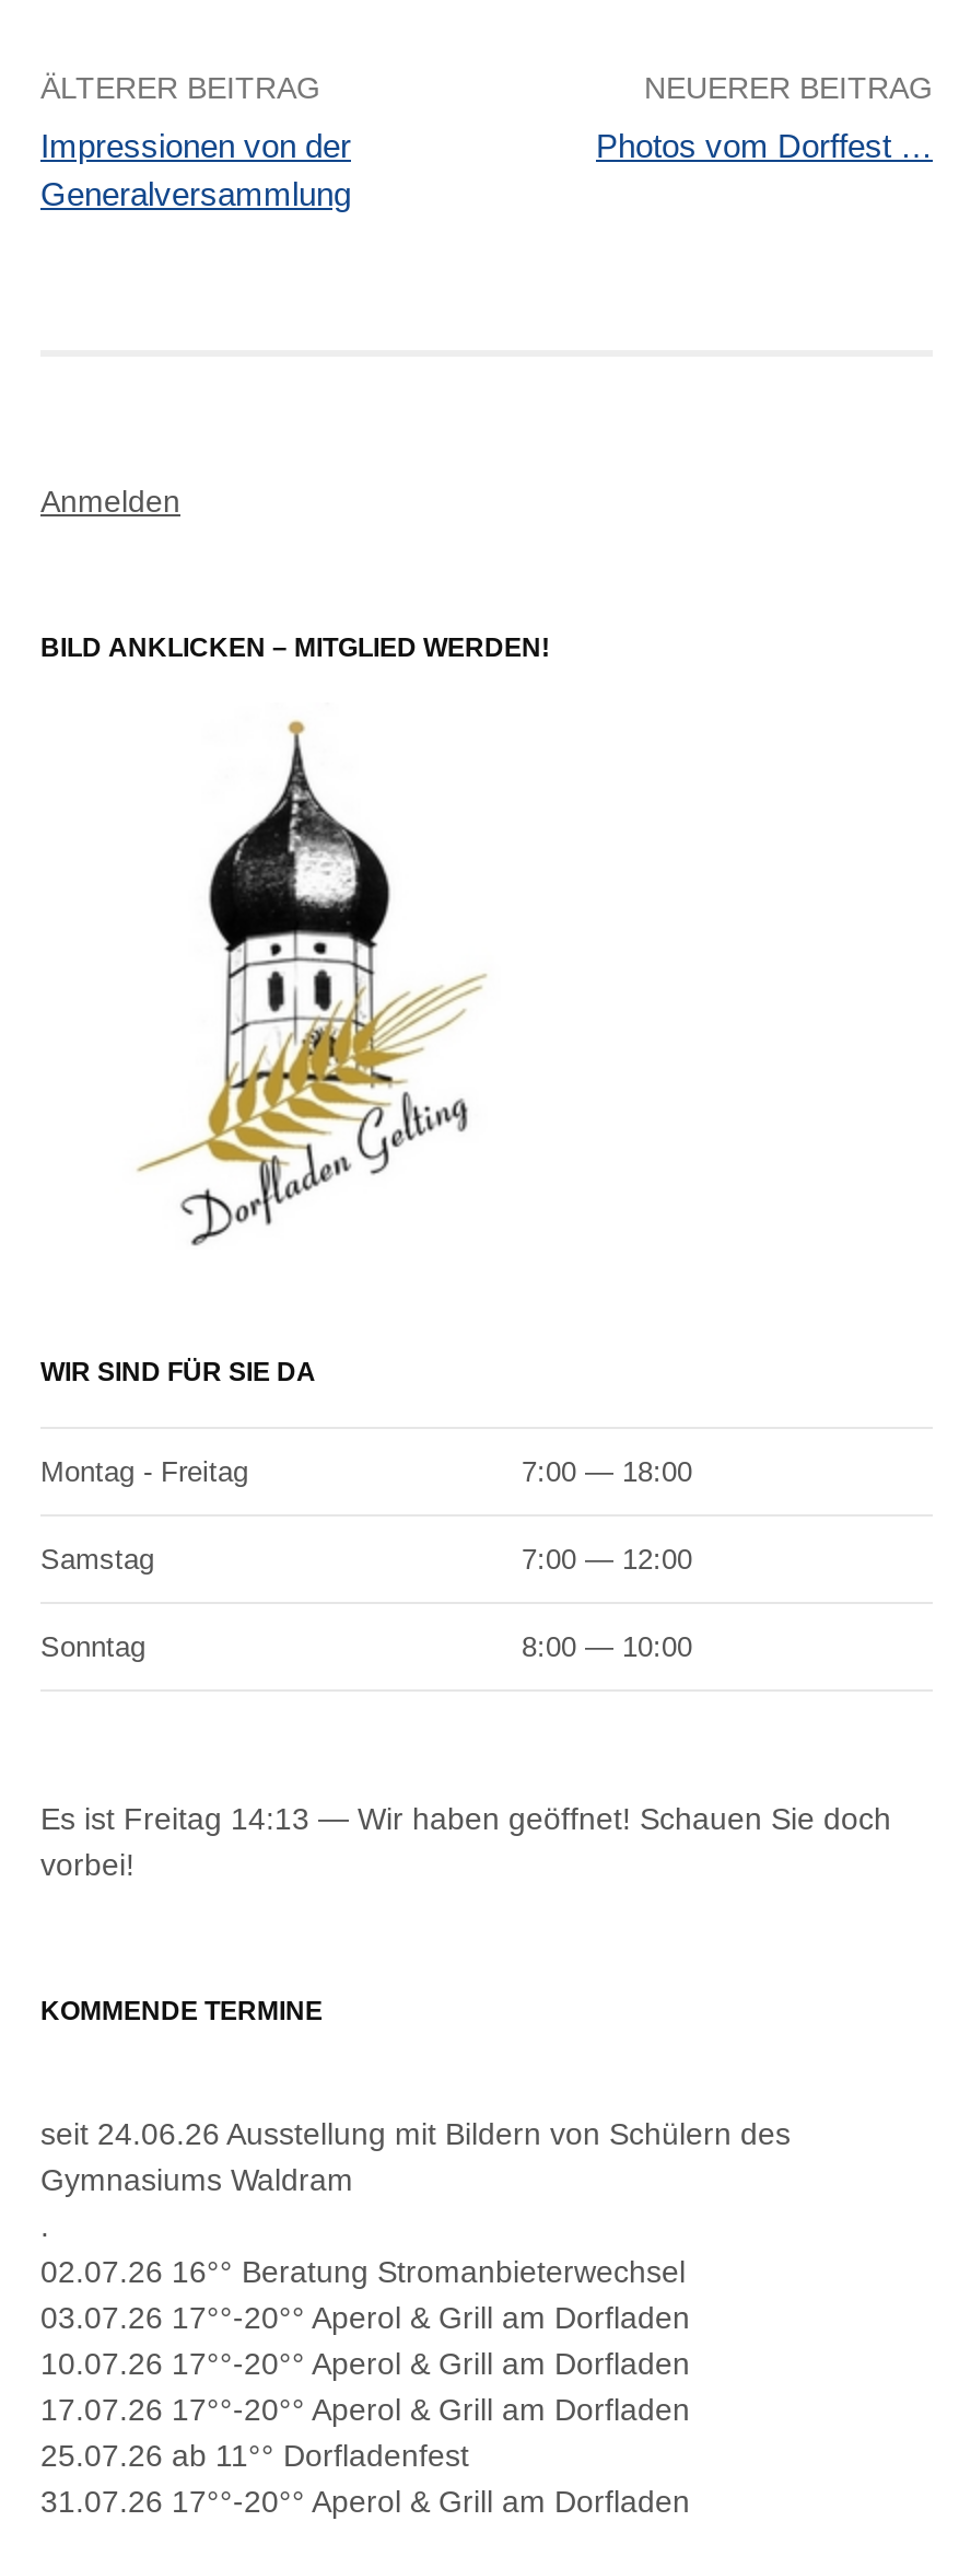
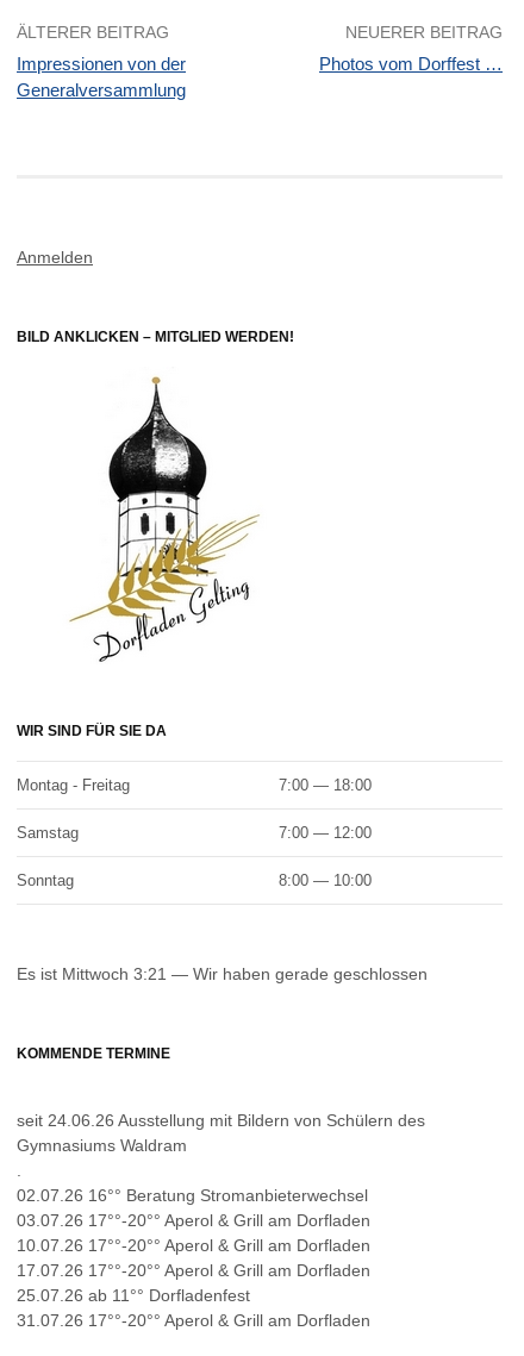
[40,1800,891,1881] Es ist Freitag 14:13 — Wir haben geöffnet! Schauen Sie doch | vorbei! -> [17,964,428,983] Es ist Mittwoch 3:21 — Wir haben gerade geschlossen

